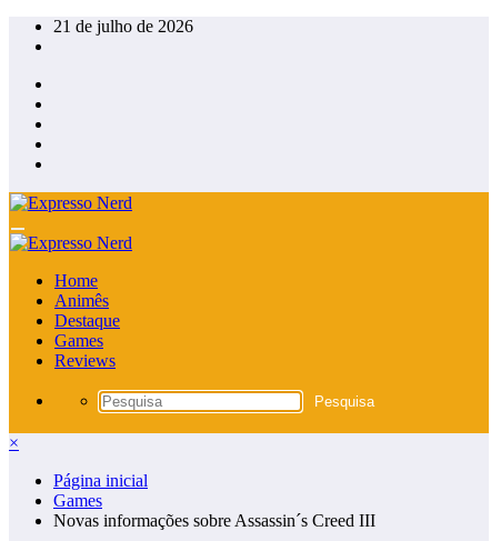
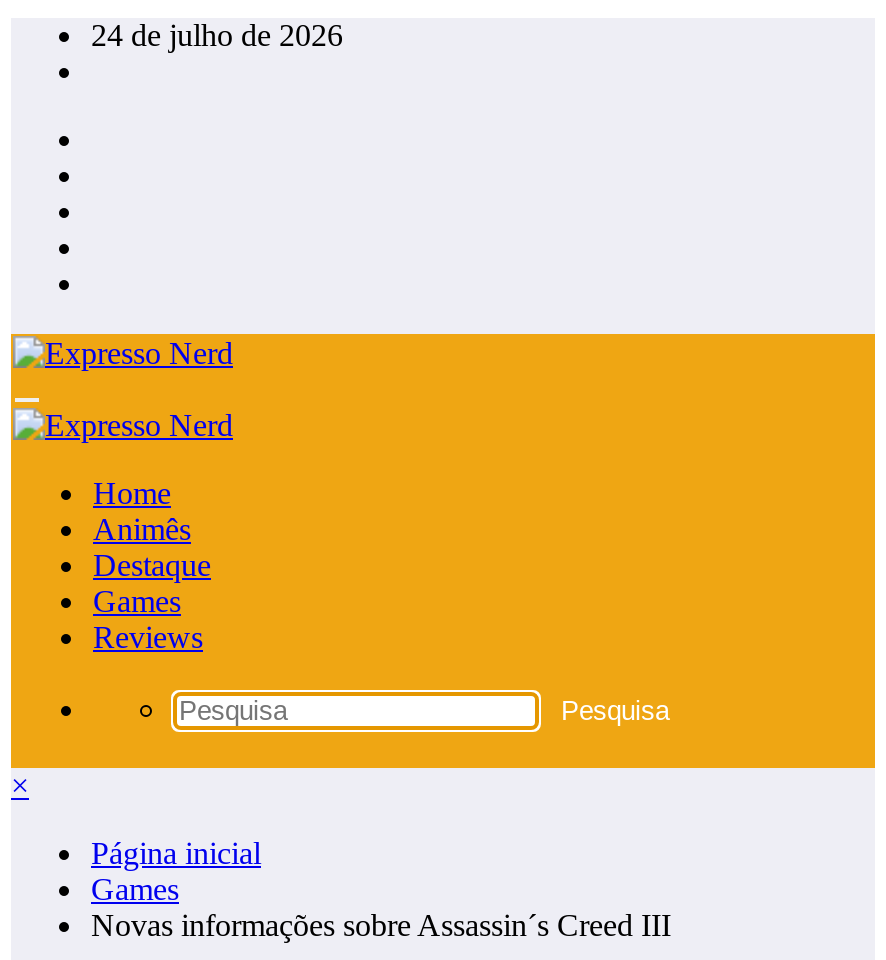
[53,17,193,36] 21 de julho de 2026 -> [91,18,343,52] 24 de julho de 2026

